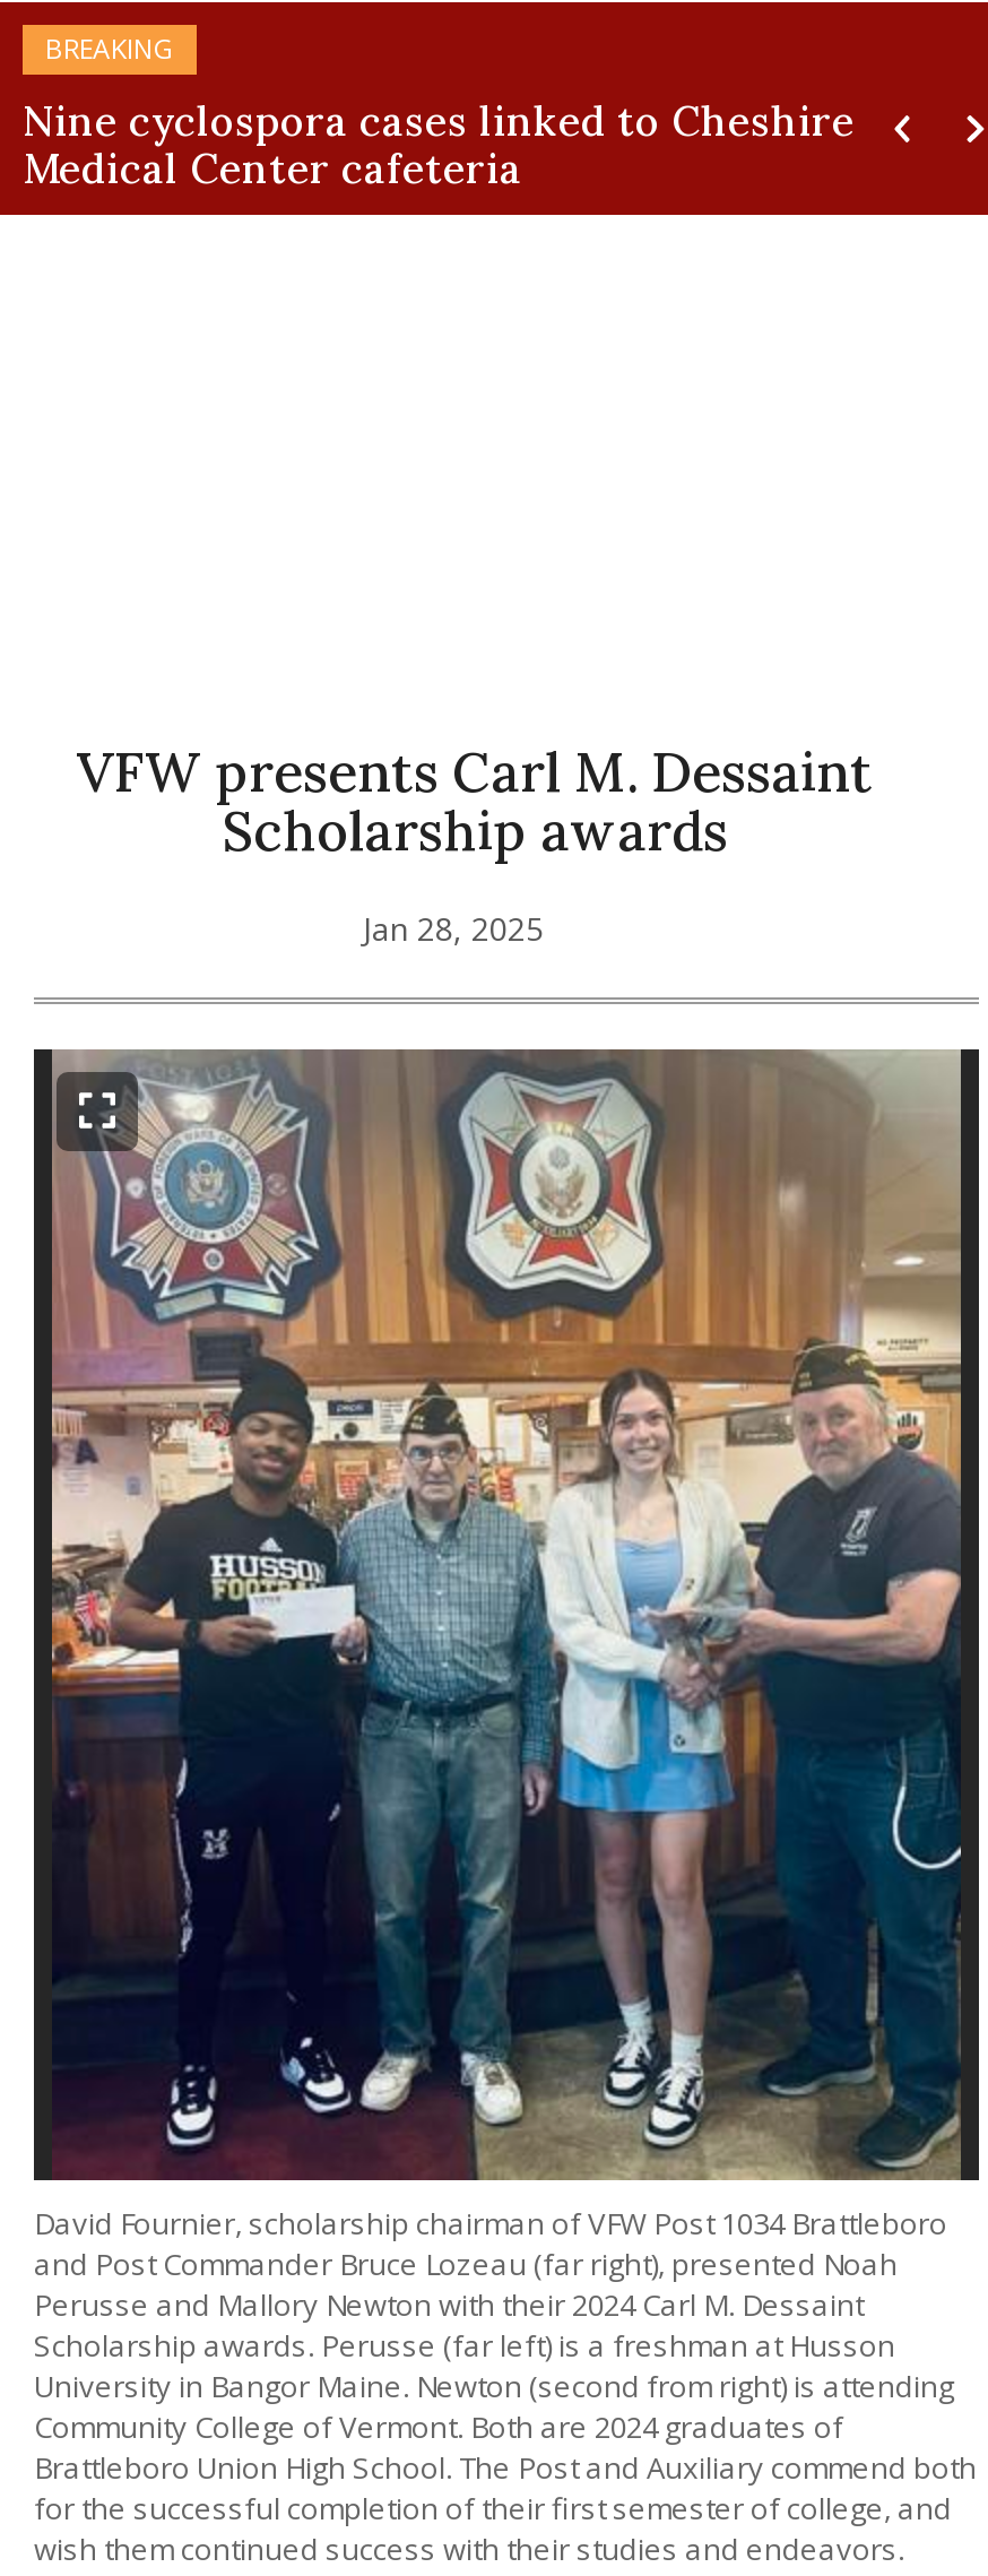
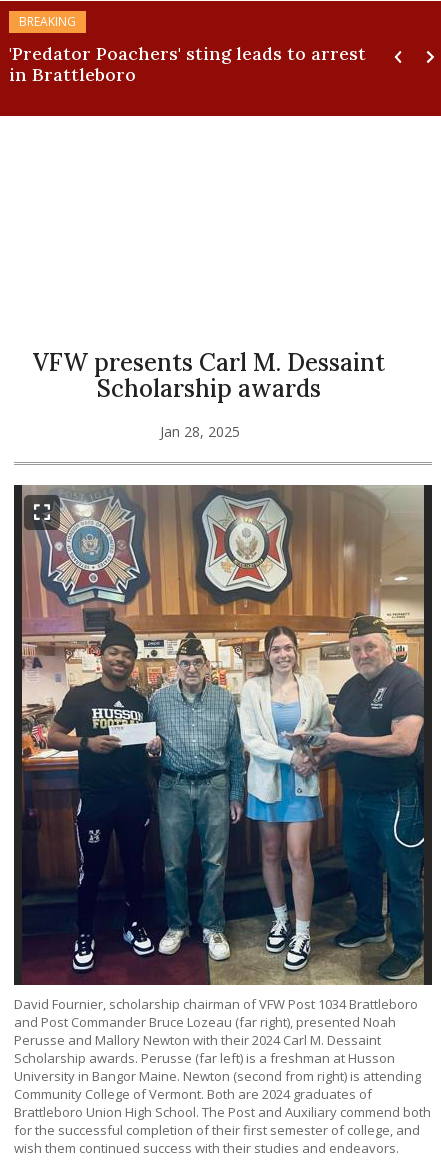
[23,95,855,195] Nine cyclospora cases linked to Cheshire | Medical Center cafeteria -> [9,42,366,86] 'Predator Poachers' sting leads to arrest | in Brattleboro

